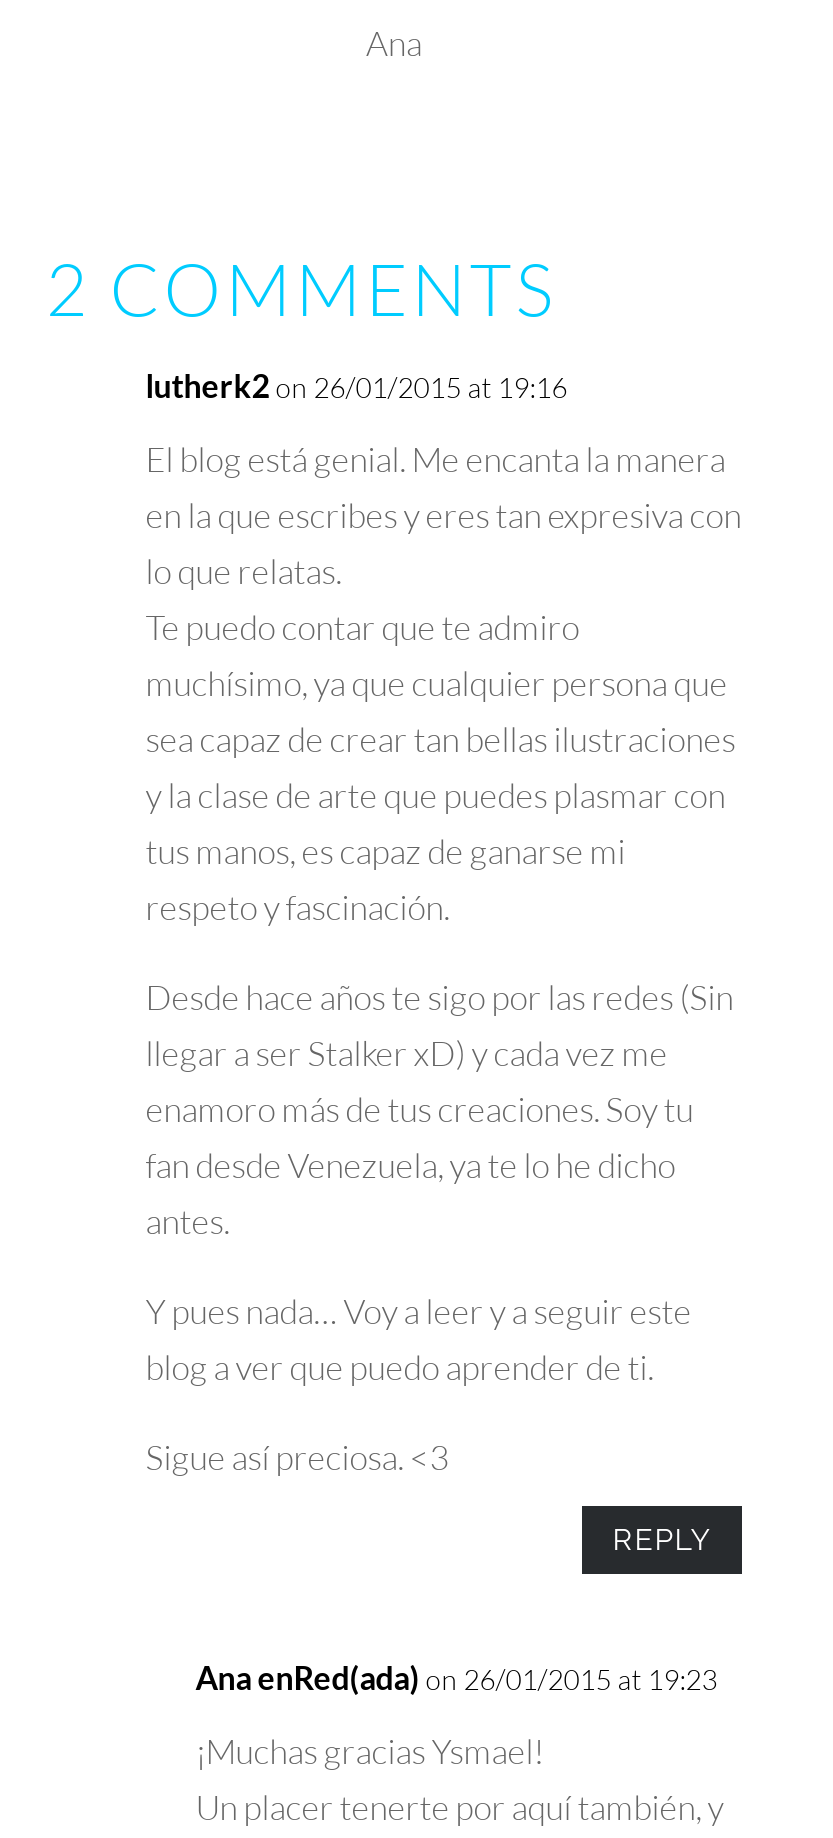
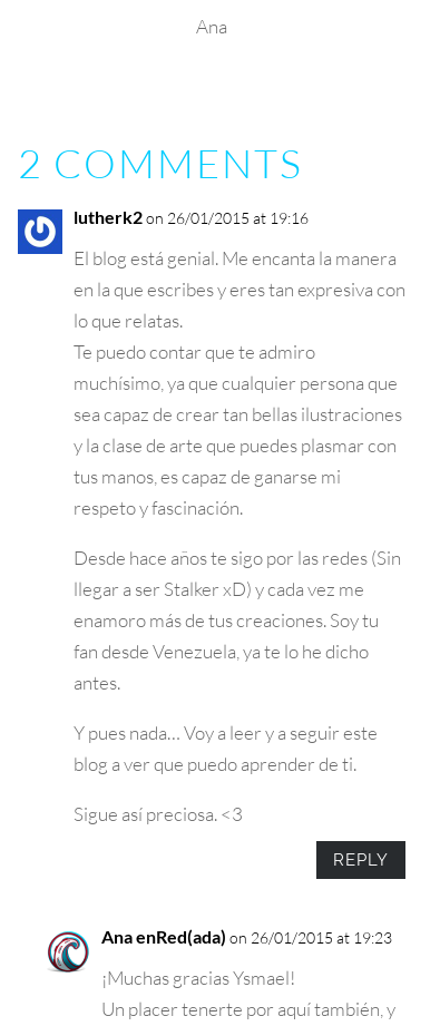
none -> [17,208,63,255] [image]
none -> [47,930,90,974] [image]

